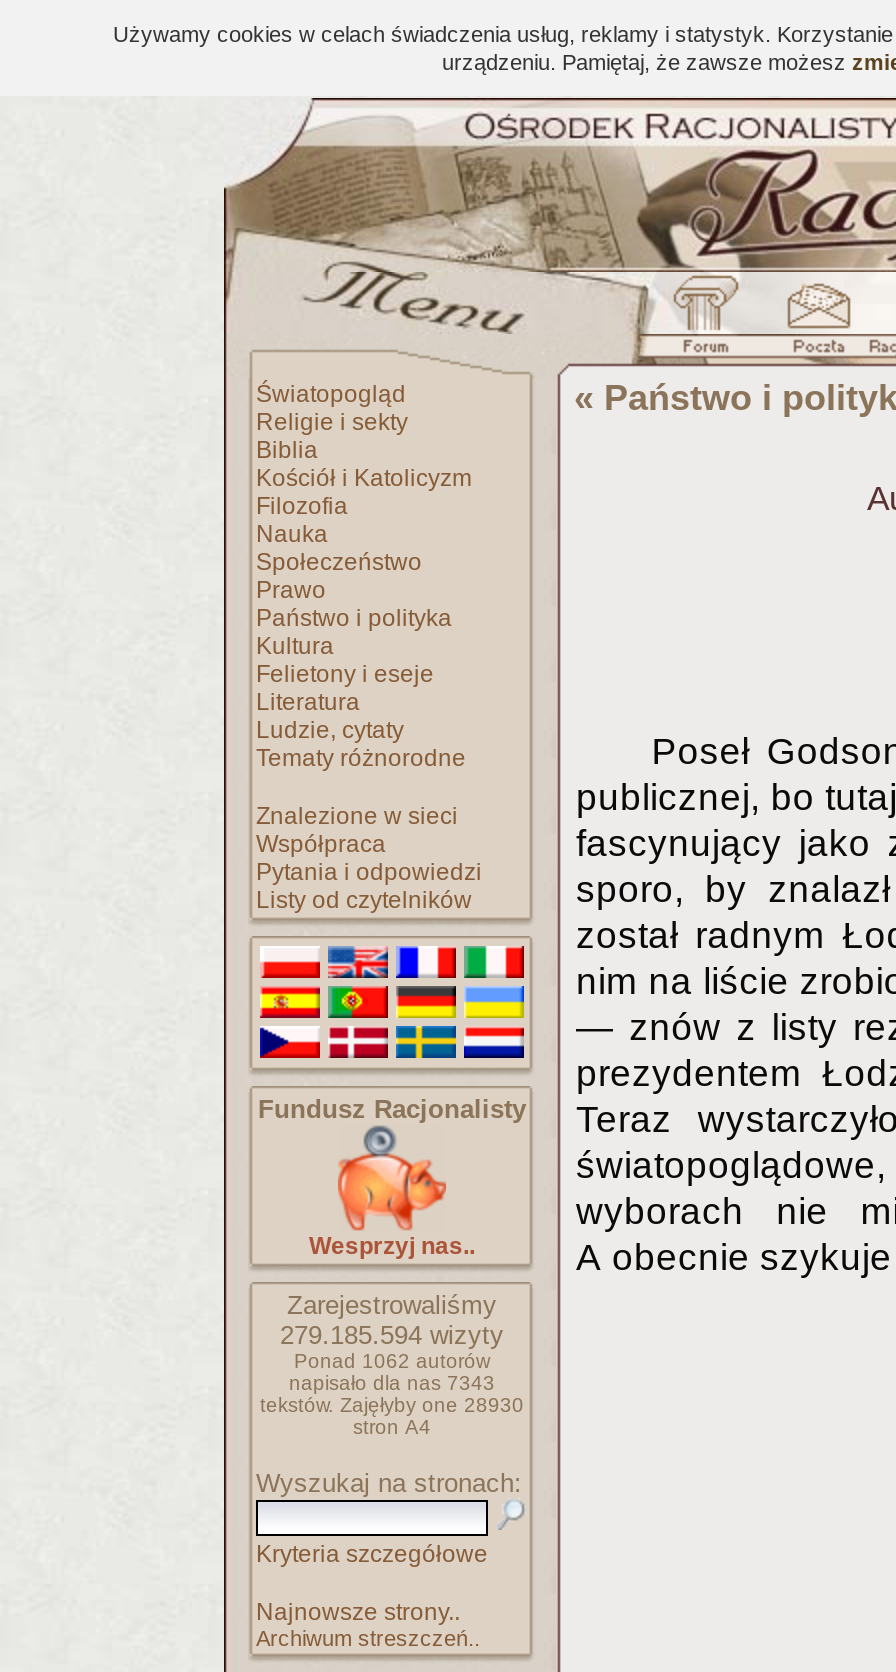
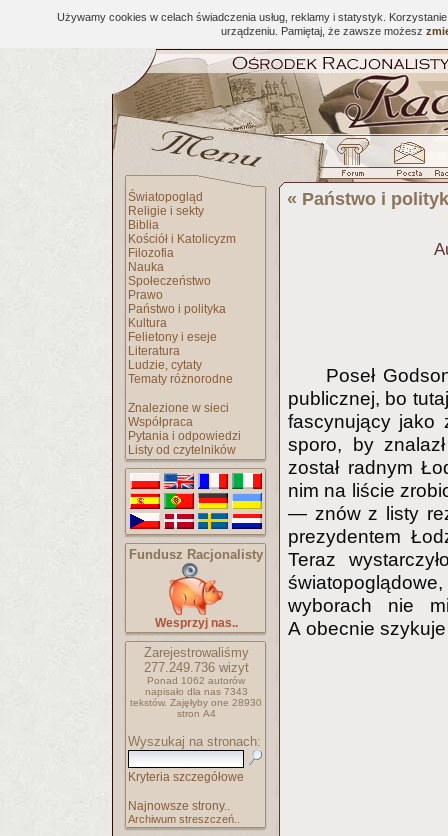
[280,1320,504,1350] 279.185.594 wizyty -> [143,660,248,675] 277.249.736 wizyt

